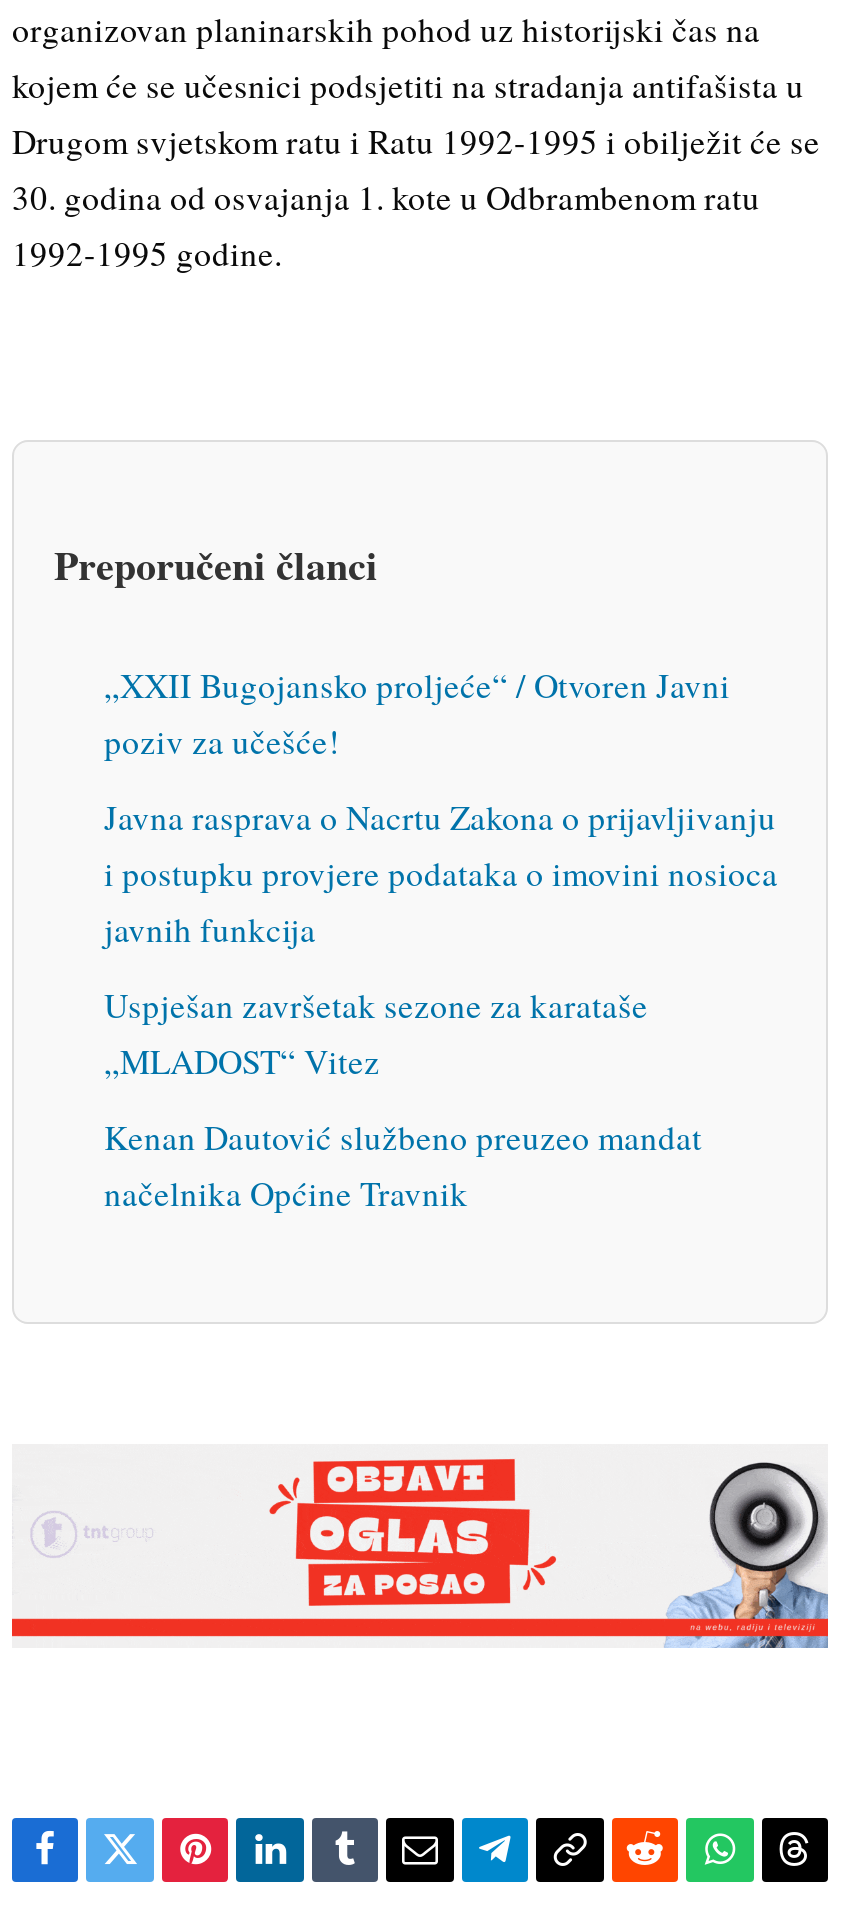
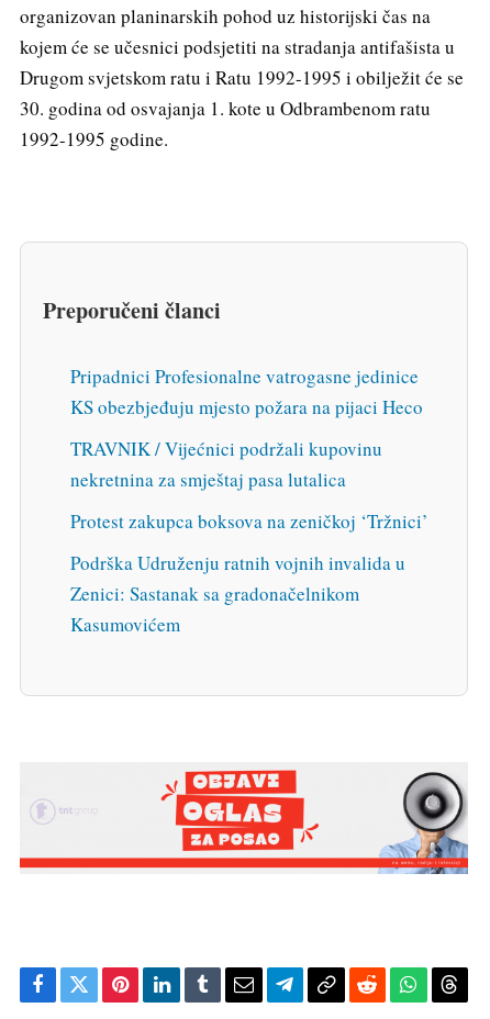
[104,661,730,763] „XXII Bugojansko proljeće“ / Otvoren Javni | poziv za učešće! -> [70,363,423,419] Pripadnici Profesionalne vatrogasne jedinice | KS obezbjeđuju mjesto požara na pijaci Heco
[104,793,778,951] Javna rasprava o Nacrtu Zakona o prijavljivanju | i postupku provjere podataka o imovini nosioca | javnih funkcija -> [70,436,382,492] TRAVNIK / Vijećnici podržali kupovinu | nekretnina za smještaj pasa lutalica
[104,981,648,1083] Uspješan završetak sezone za karataše | „MLADOST“ Vitez -> [70,508,428,533] Protest zakupca boksova na zeničkoj ‘Tržnici’
[104,1113,702,1215] Kenan Dautović službeno preuzeo mandat | načelnika Općine Travnik -> [70,550,405,637] Podrška Udruženju ratnih vojnih invalida u | Zenici: Sastanak sa gradonačelnikom | Kasumovićem

